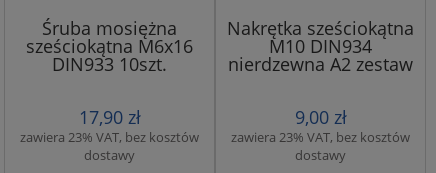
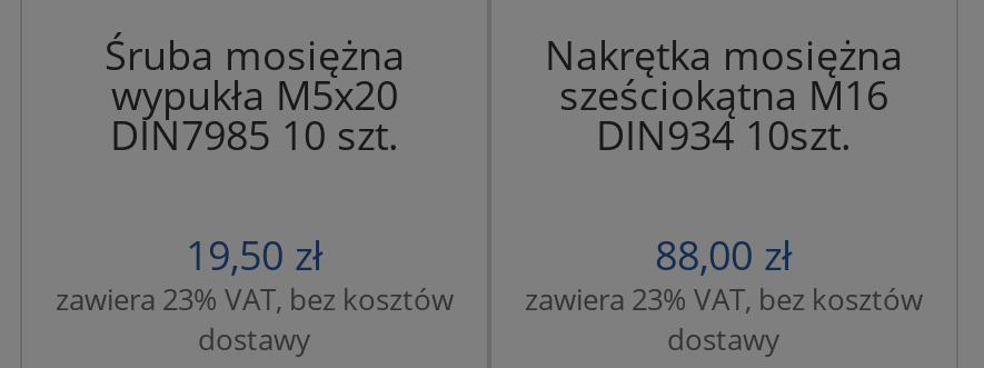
[227,16,414,76] Nakrętka sześciokątna | M10 DIN934 | nierdzewna A2 zestaw -> [545,27,903,160] Nakrętka mosiężna | sześciokątna M16 | DIN934 10szt.
[26,34,193,76] sześciokątna M6x16 | DIN933 10szt. -> [110,67,399,160] wypukła M5x20 | DIN7985 10 szt.
[78,105,140,129] 17,90 zł -> [186,227,324,280] 19,50 zł
[294,105,346,129] 9,00 zł -> [655,227,793,280] 88,00 zł

